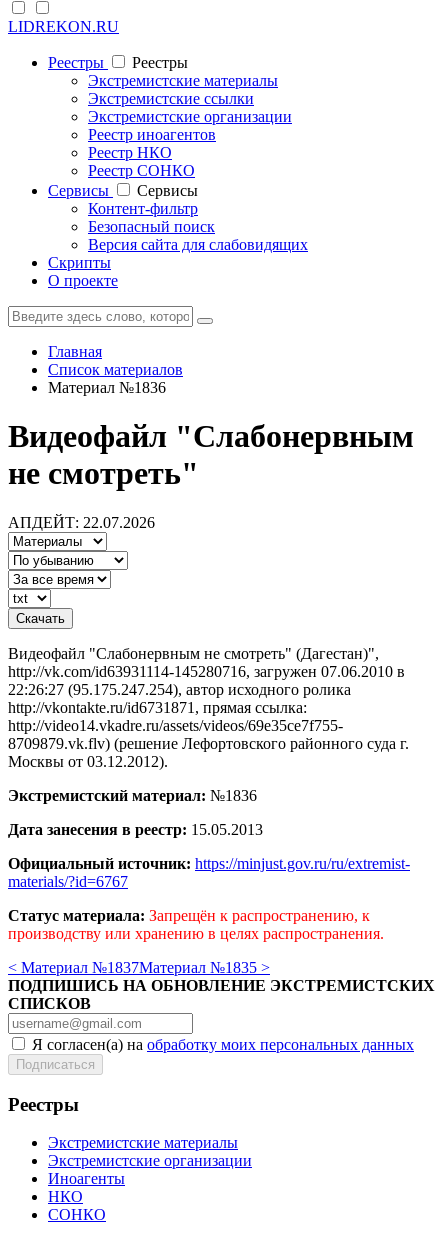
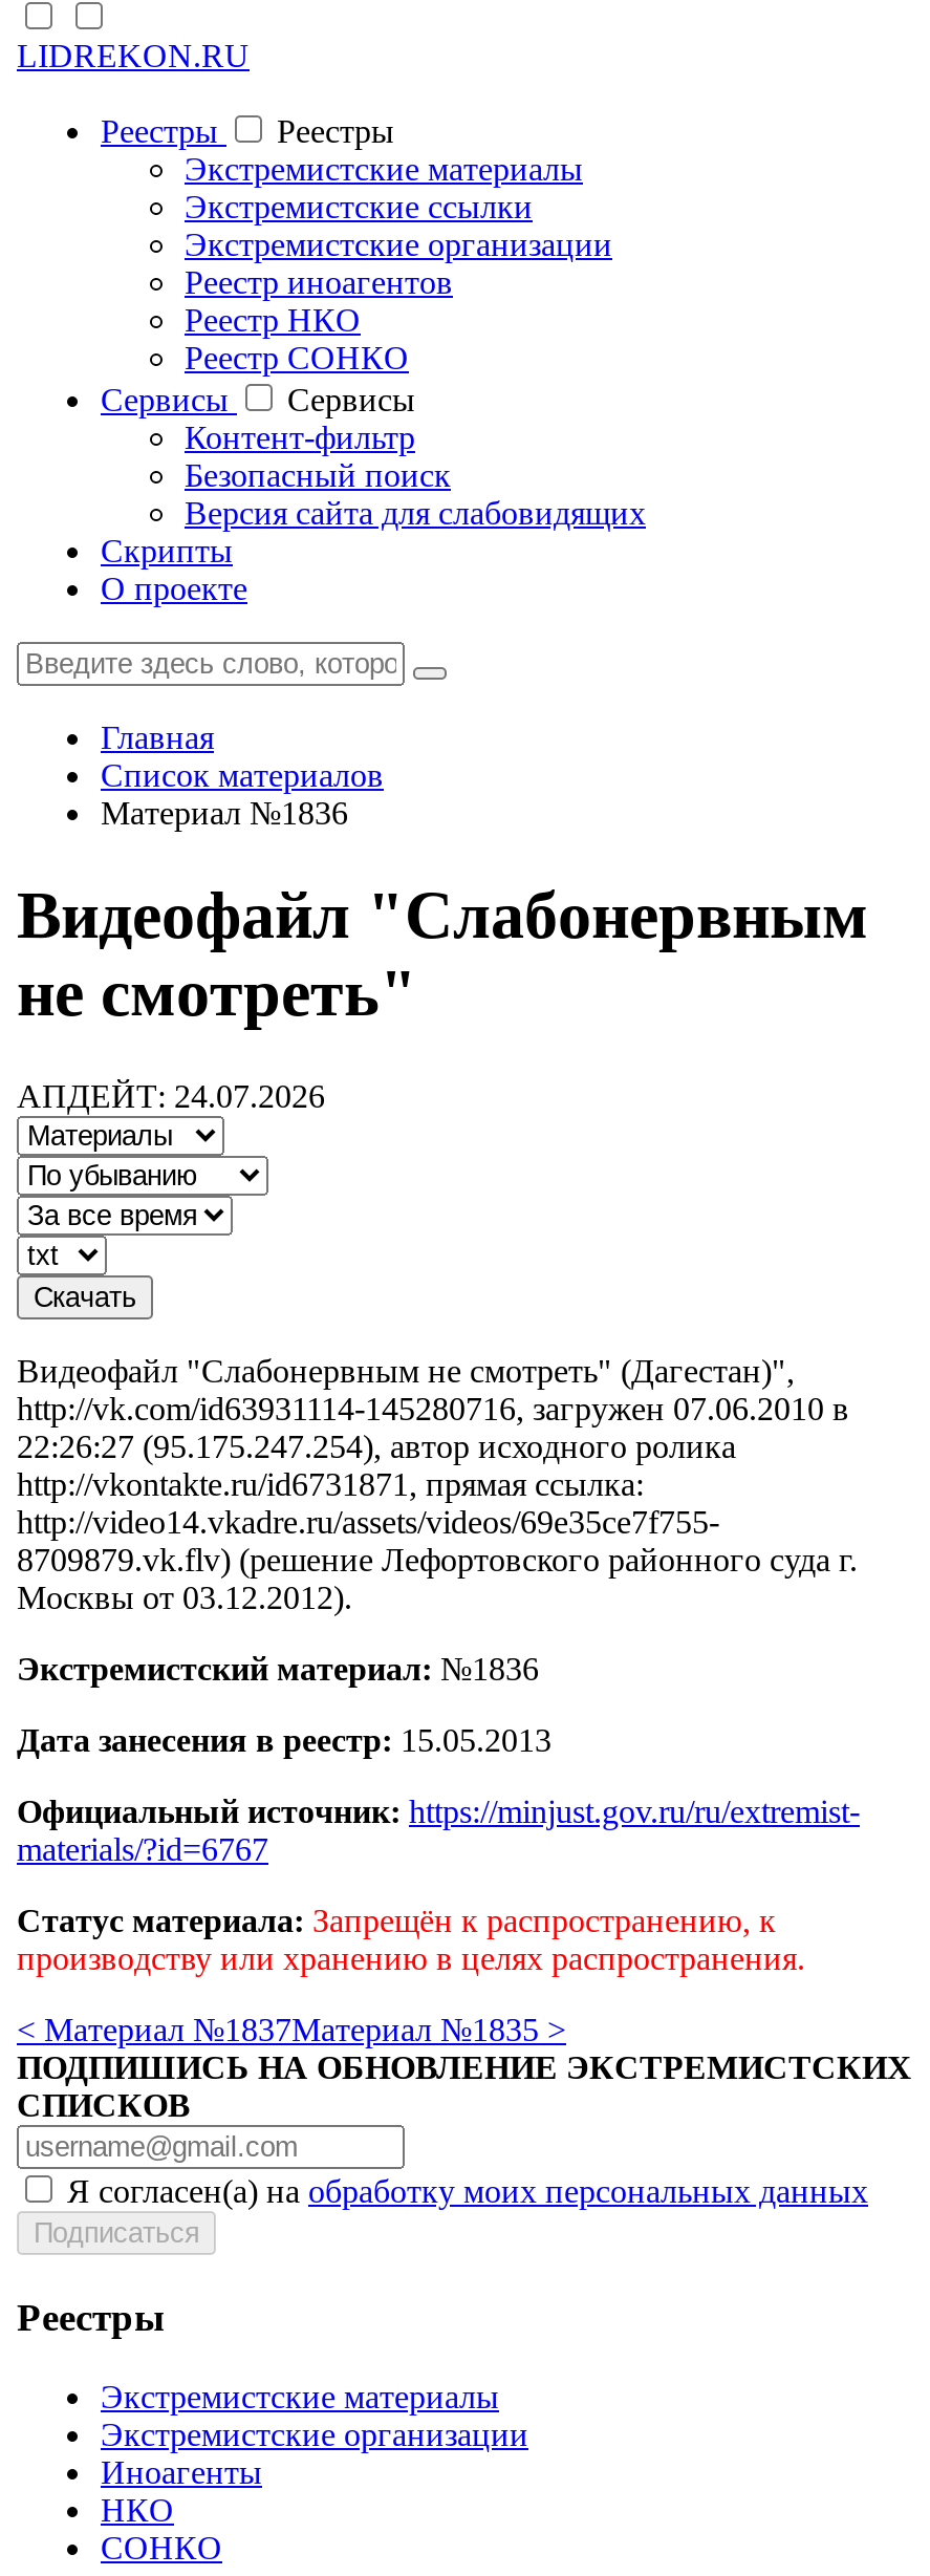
[8,514,155,531] АПДЕЙТ: 22.07.2026 -> [17,1078,325,1114] АПДЕЙТ: 24.07.2026

